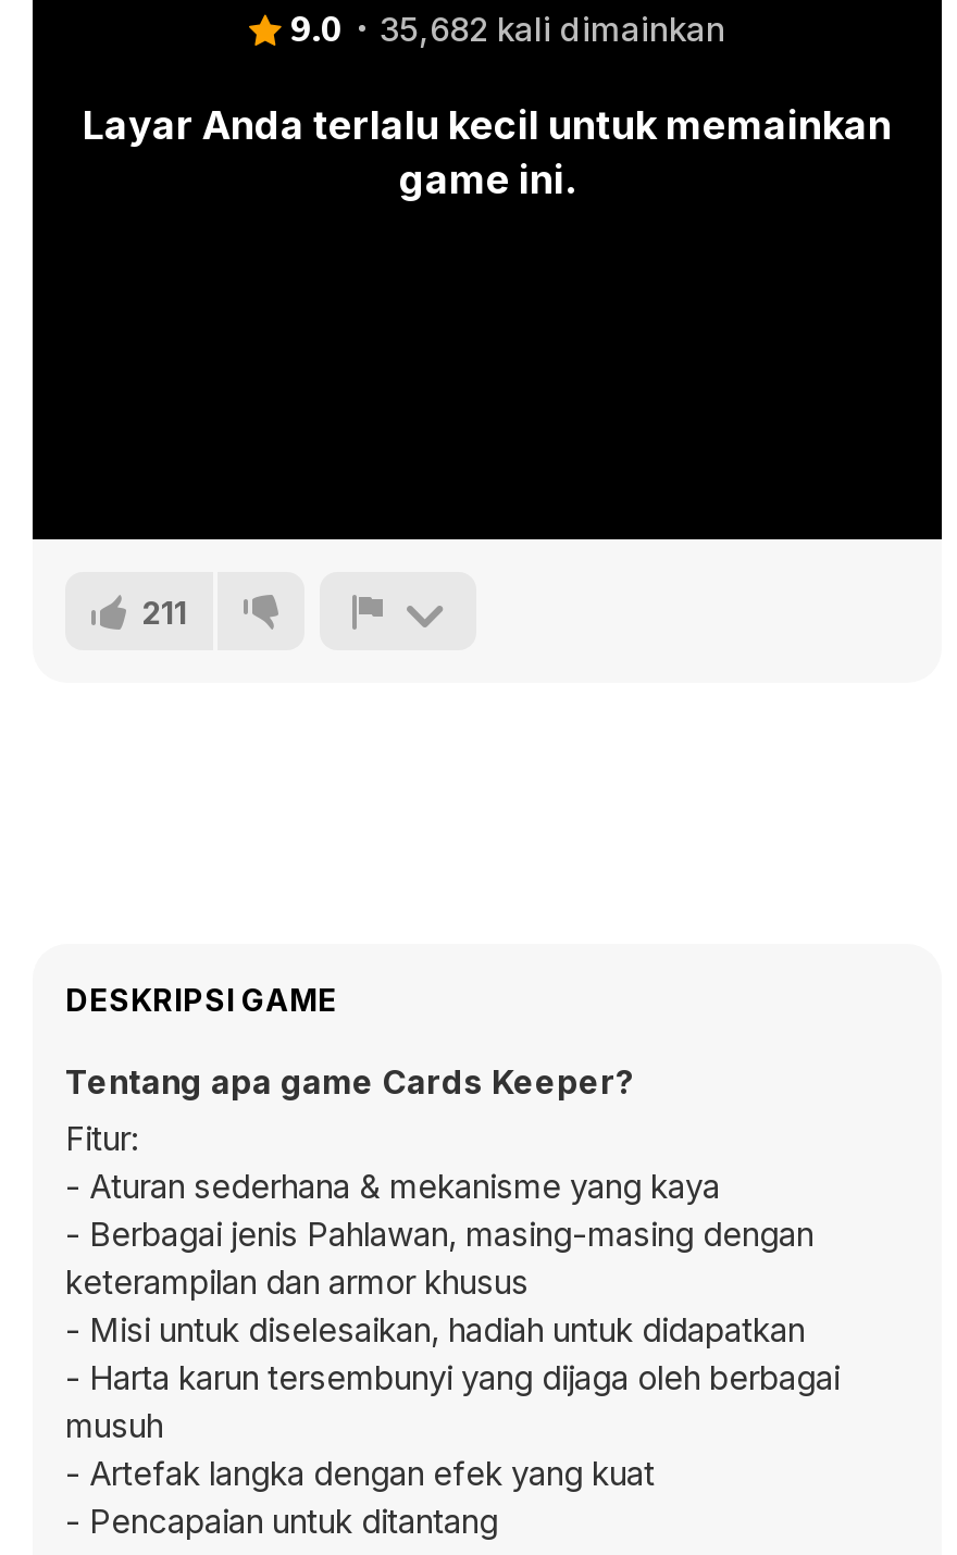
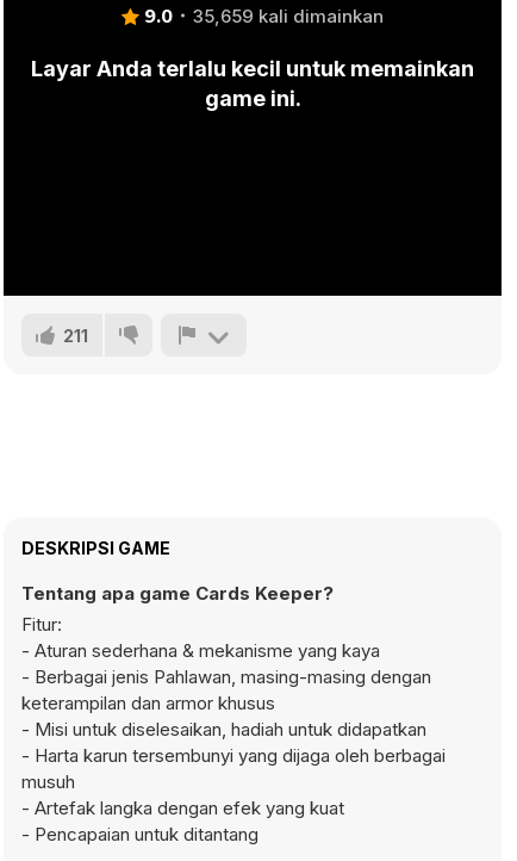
[380,8,725,49] 35,682 kali dimainkan -> [193,4,384,27] 35,659 kali dimainkan

